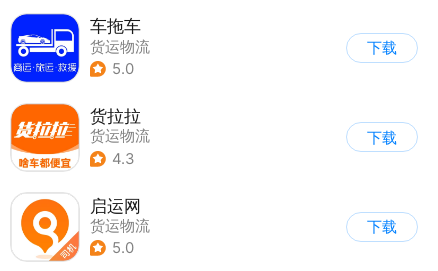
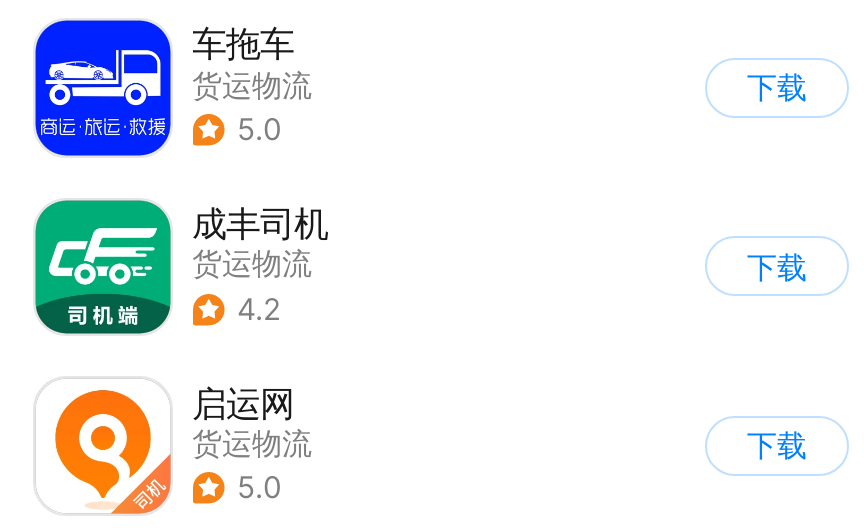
[10,103,140,171] [image] | 货拉拉 -> [33,198,328,336] [image] | 成丰司机
[112,150,135,168] 4.3 -> [237,292,281,328] 4.2

